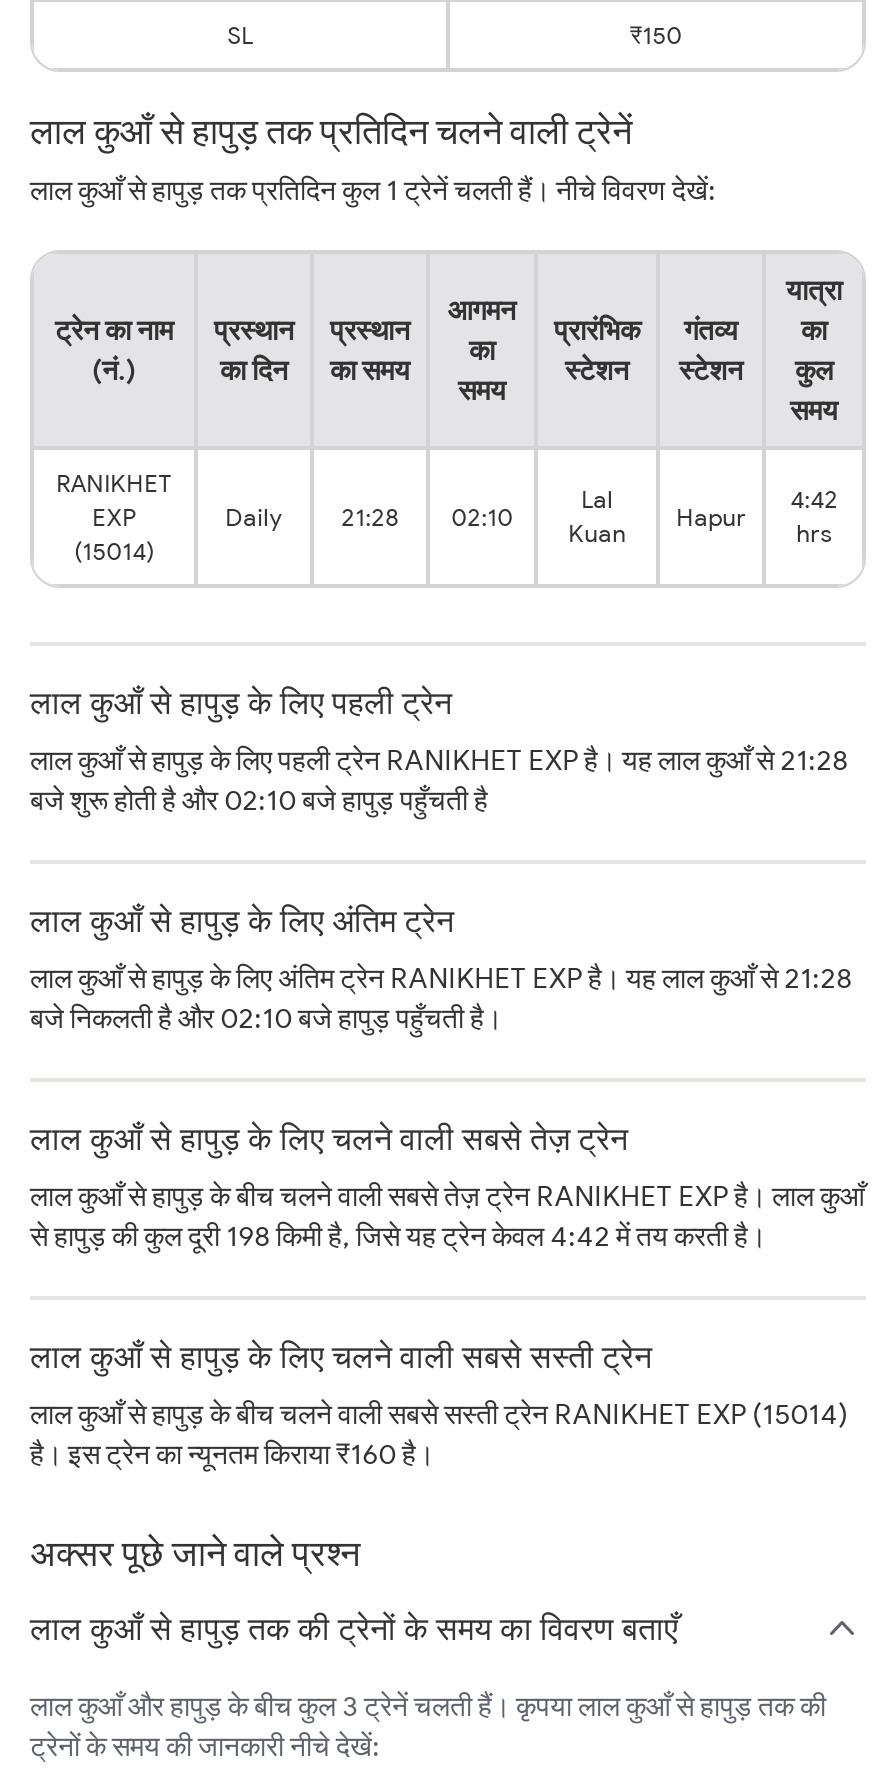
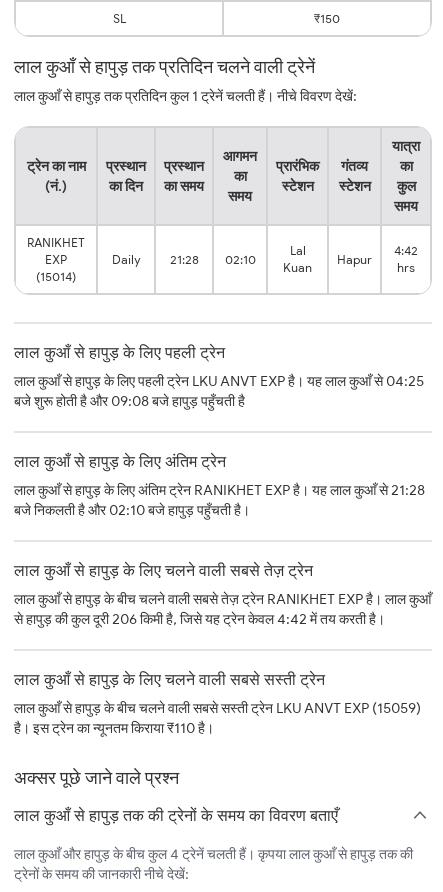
[30,741,848,817] लाल कुआँ से हापुड़ के लिए पहली ट्रेन RANIKHET EXP है। यह लाल कुआँ से 21:28 | बजे शुरू होती है और 02:10 बजे हापुड़ पहुँचती है -> [14,372,424,410] लाल कुआँ से हापुड़ के लिए पहली ट्रेन LKU ANVT EXP है। यह लाल कुआँ से 04:25 | बजे शुरू होती है और 09:08 बजे हापुड़ पहुँचती है
[30,1217,766,1253] से हापुड़ की कुल दूरी 198 किमी है, जिसे यह ट्रेन केवल 4:42 में तय करती है। -> [14,610,385,628] से हापुड़ की कुल दूरी 206 किमी है, जिसे यह ट्रेन केवल 4:42 में तय करती है।
[30,1395,848,1471] लाल कुआँ से हापुड़ के बीच चलने वाली सबसे सस्ती ट्रेन RANIKHET EXP (15014) | है। इस ट्रेन का न्यूनतम किराया ₹160 है। -> [14,699,421,737] लाल कुआँ से हापुड़ के बीच चलने वाली सबसे सस्ती ट्रेन LKU ANVT EXP (15059) | है। इस ट्रेन का न्यूनतम किराया ₹110 है।
[30,1687,826,1723] लाल कुआँ और हापुड़ के बीच कुल 3 ट्रेनें चलती हैं। कृपया लाल कुआँ से हापुड़ तक की -> [14,845,413,863] लाल कुआँ और हापुड़ के बीच कुल 4 ट्रेनें चलती हैं। कृपया लाल कुआँ से हापुड़ तक की

